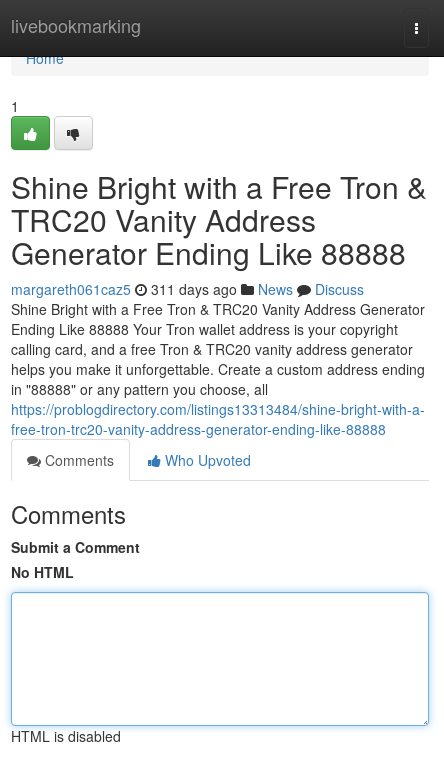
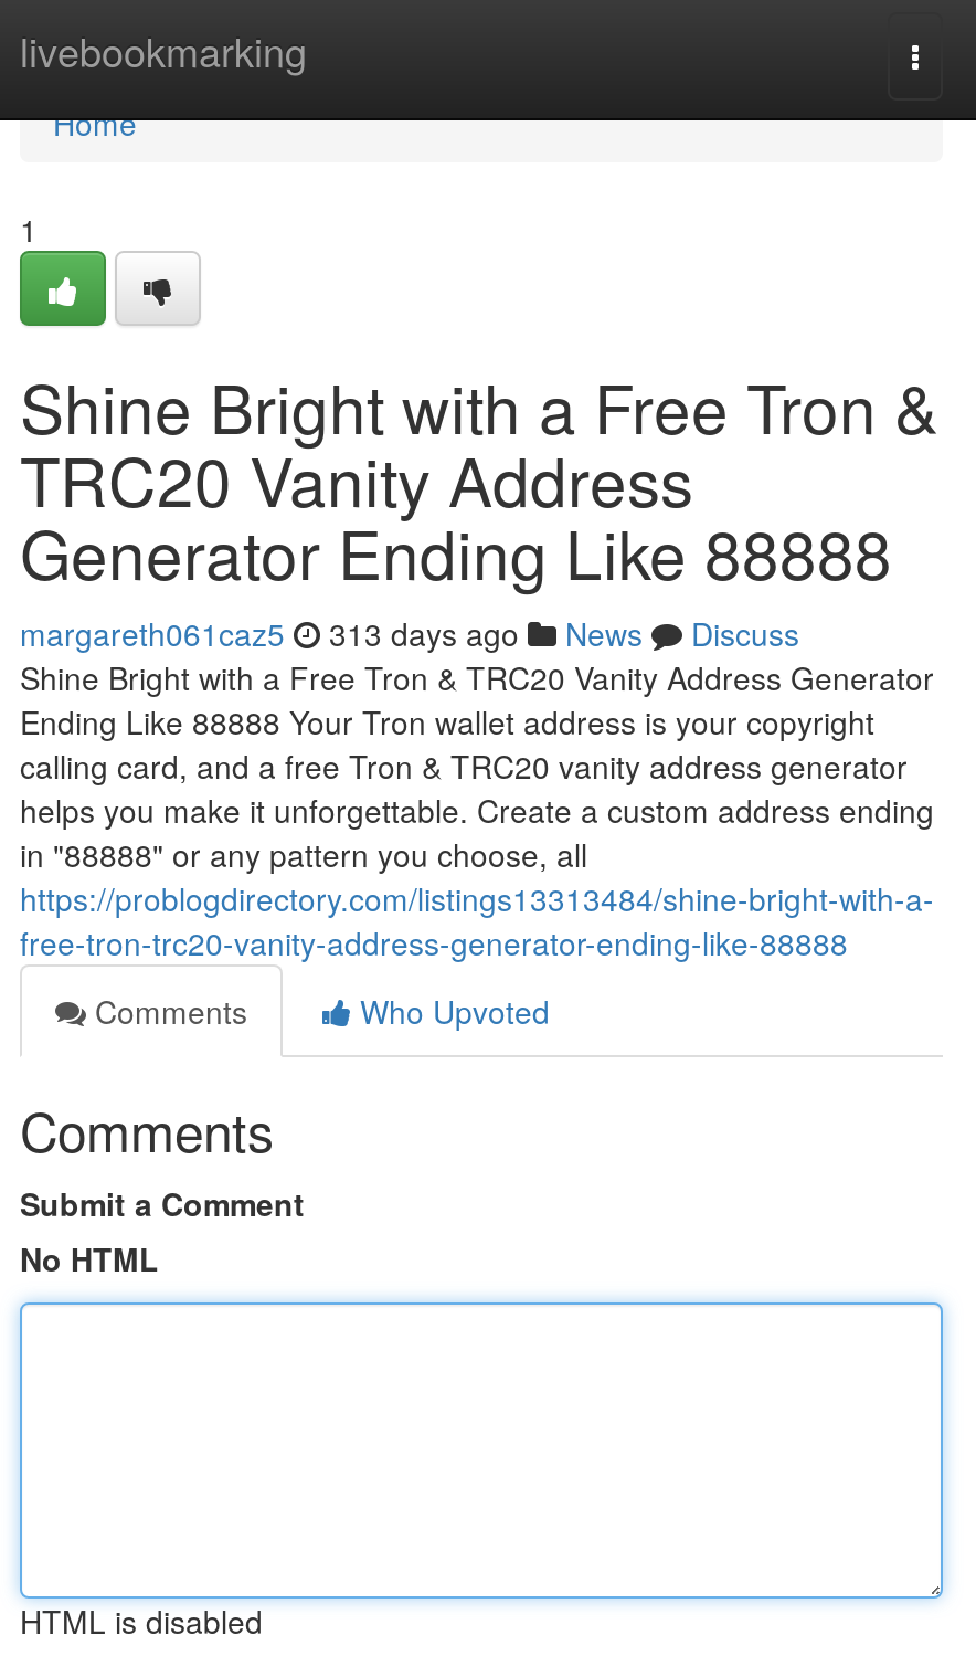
[11,279,364,299] margareth061caz5 311 days ago News Discuss -> [20,611,799,655] margareth061caz5 313 days ago News Discuss

